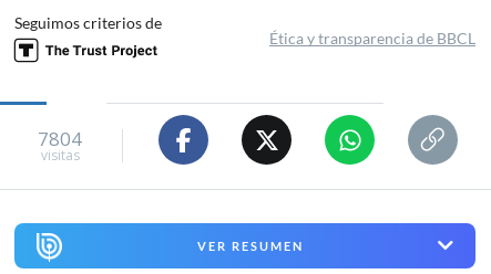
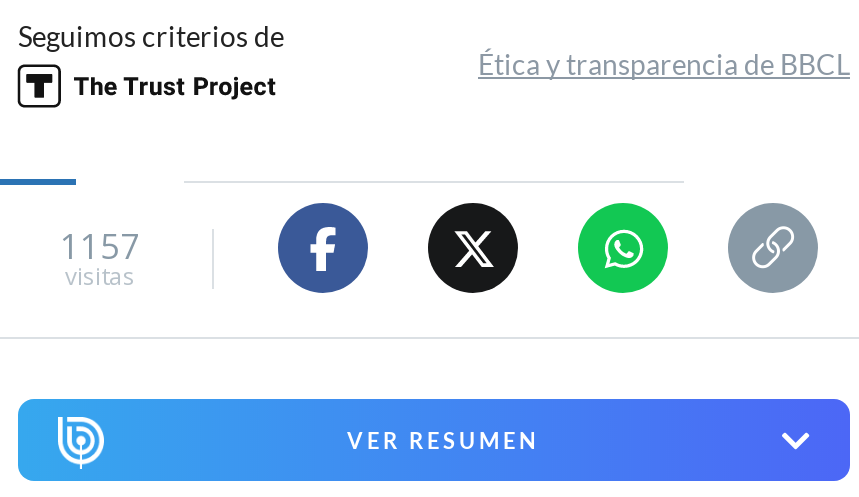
[38,126,82,151] 7804 -> [60,222,140,268] 1157

